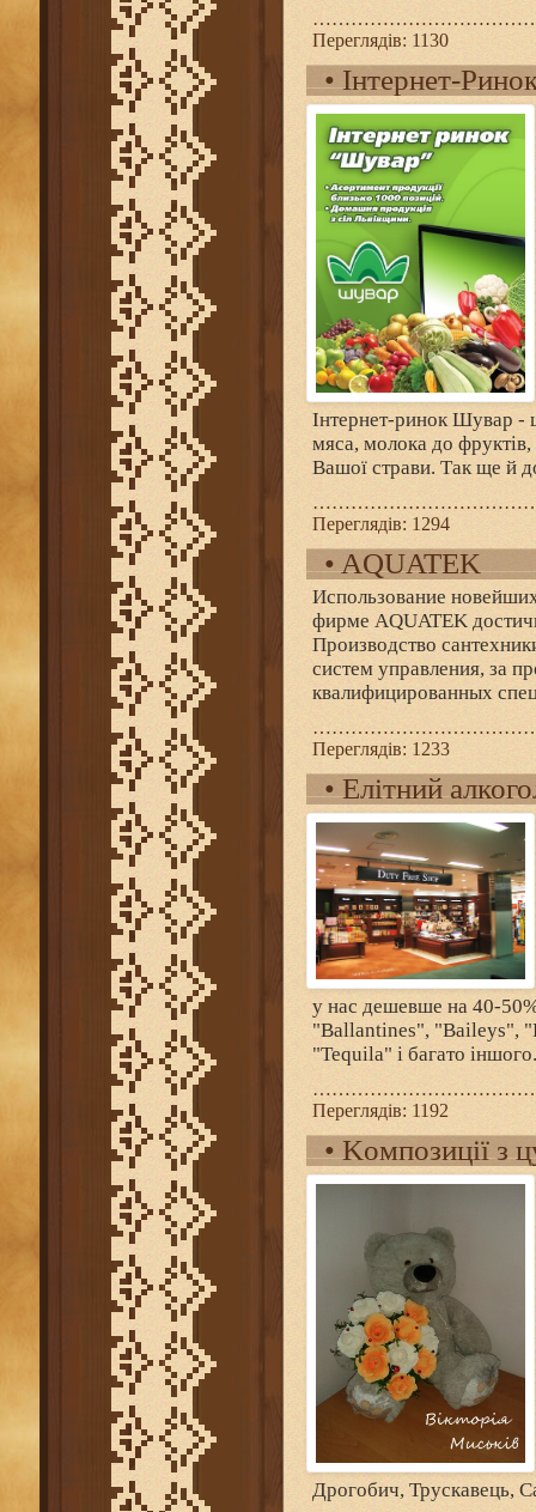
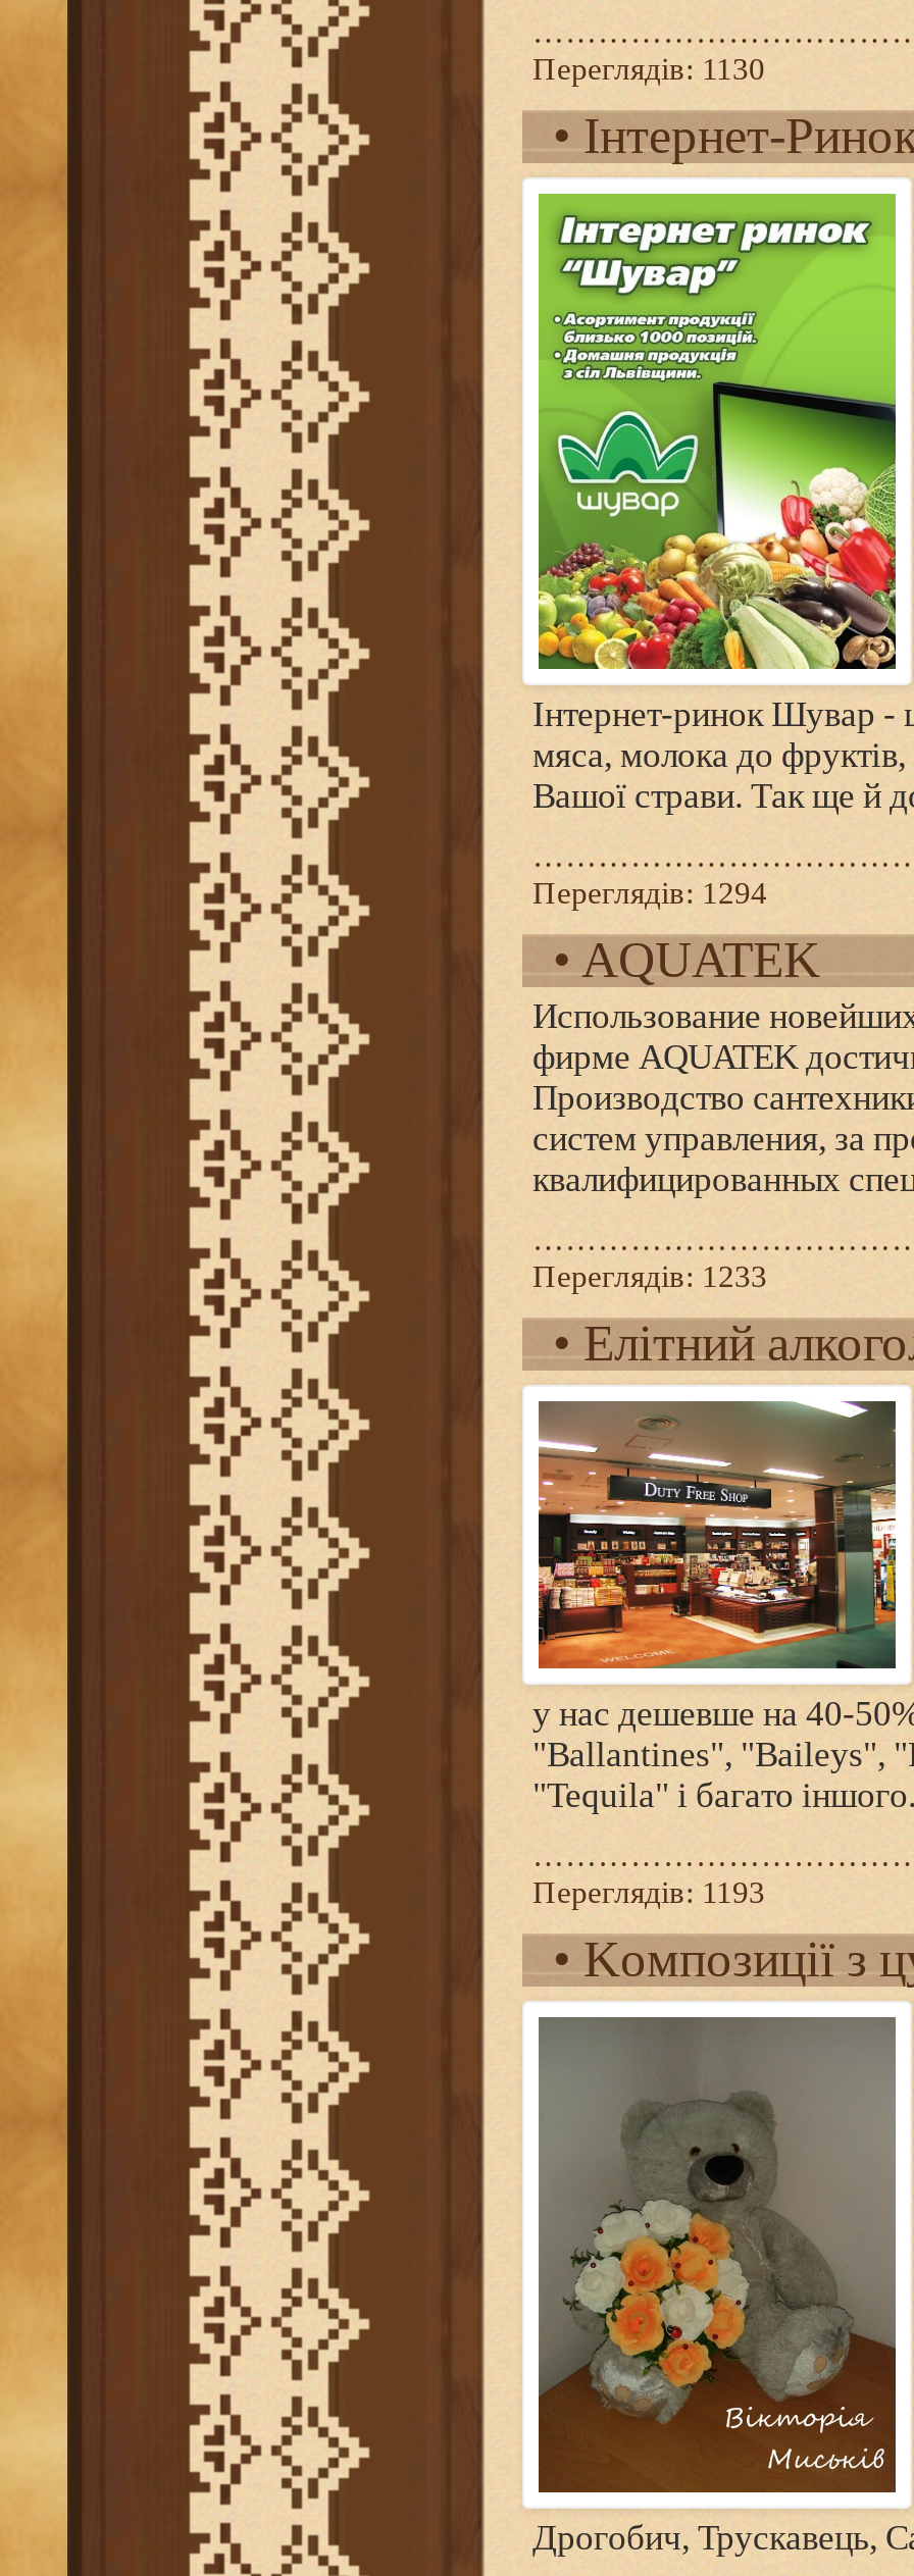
[312,1100,449,1121] Переглядів: 1192 -> [532,1875,765,1909] Переглядів: 1193

